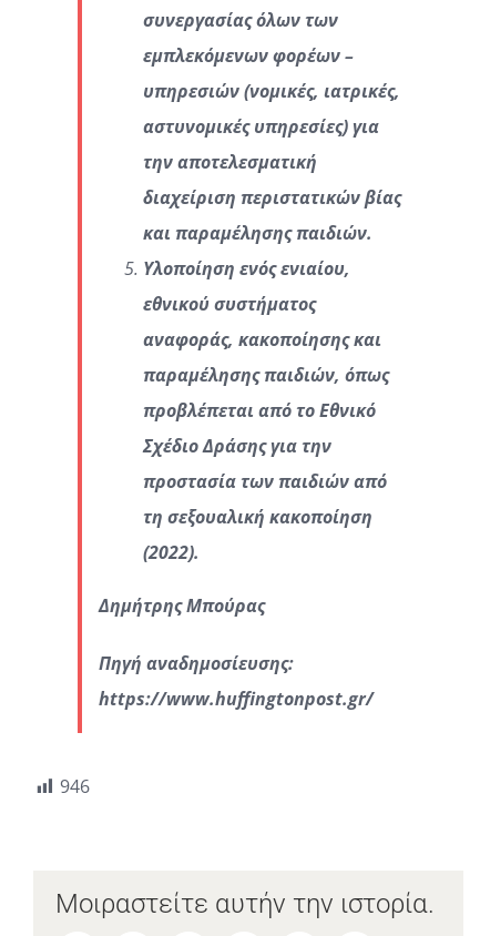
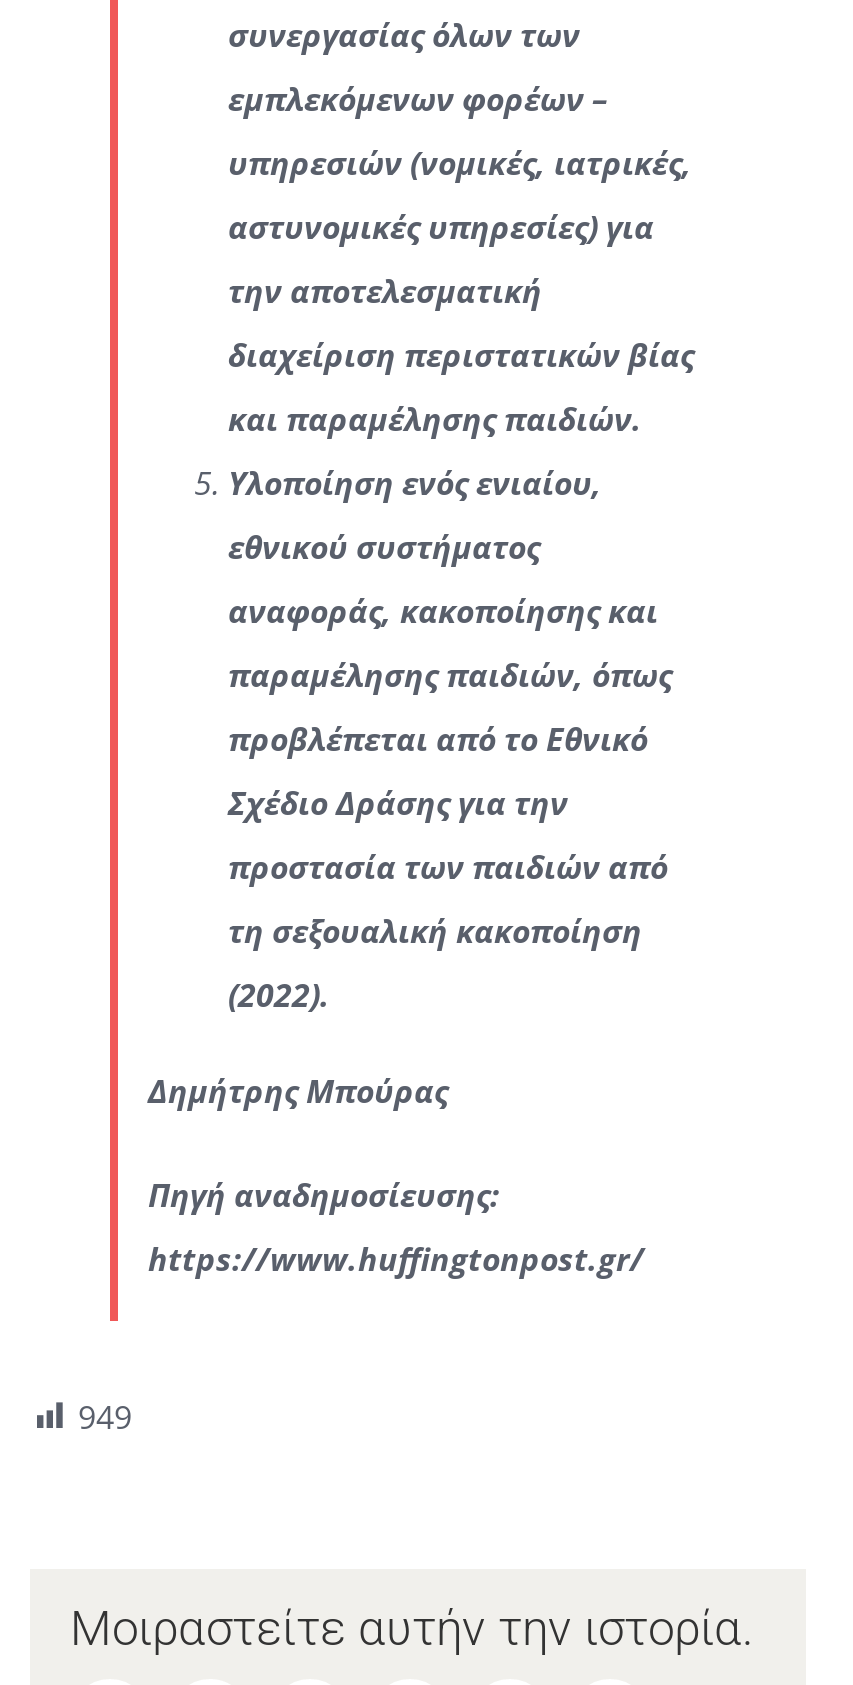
[60,775,90,799] 946 -> [78,1394,132,1438] 949

